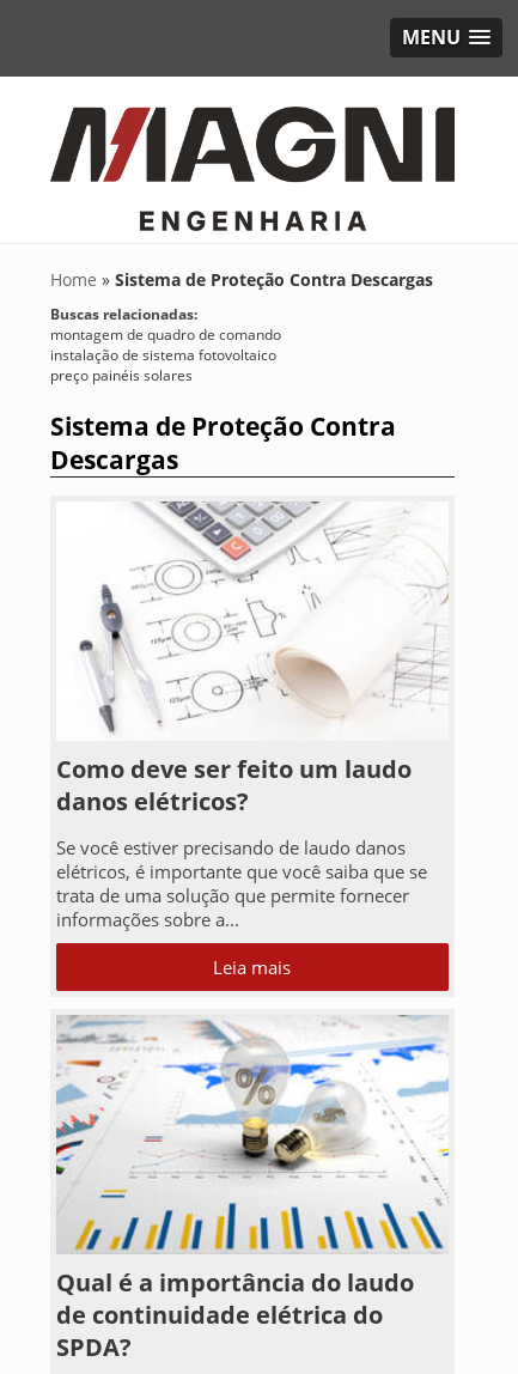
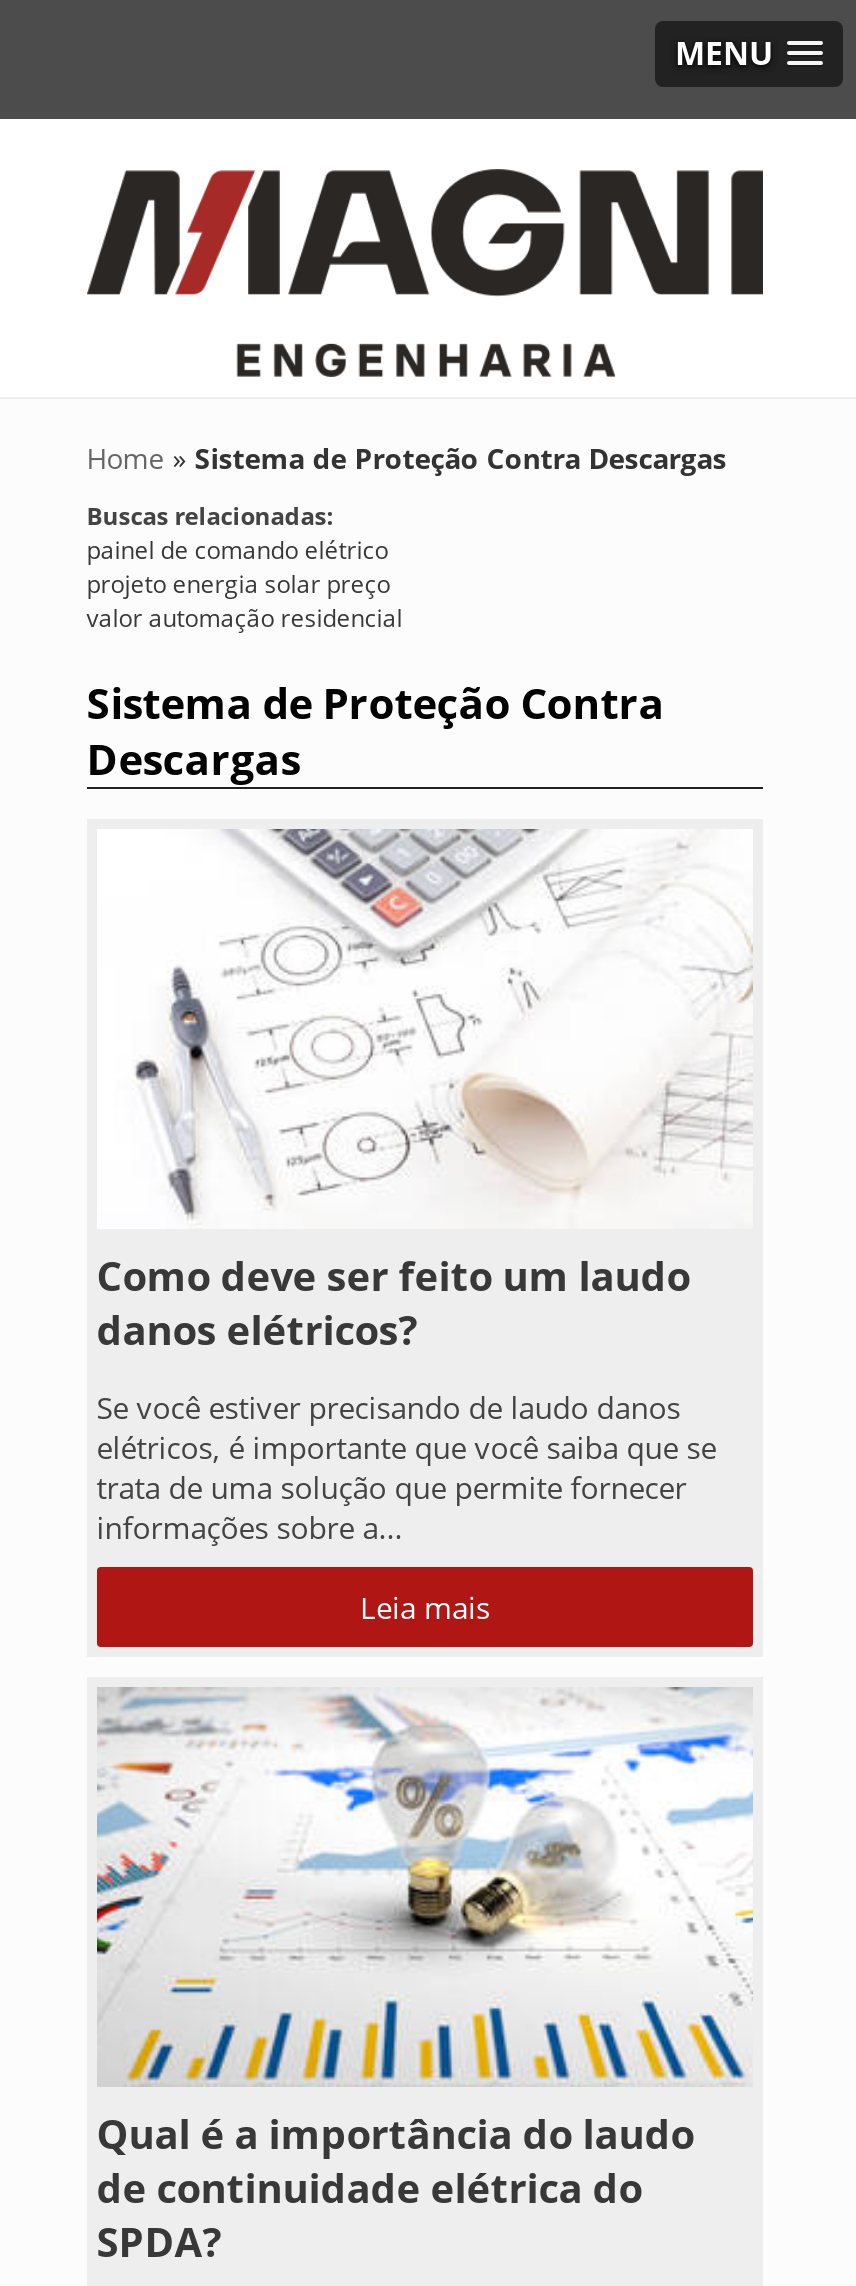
[50,324,281,385] montagem de quadro de comando | instalação de sistema fotovoltaico | preço painéis solares -> [87,532,403,634] painel de comando elétrico | projeto energia solar preço | valor automação residencial

